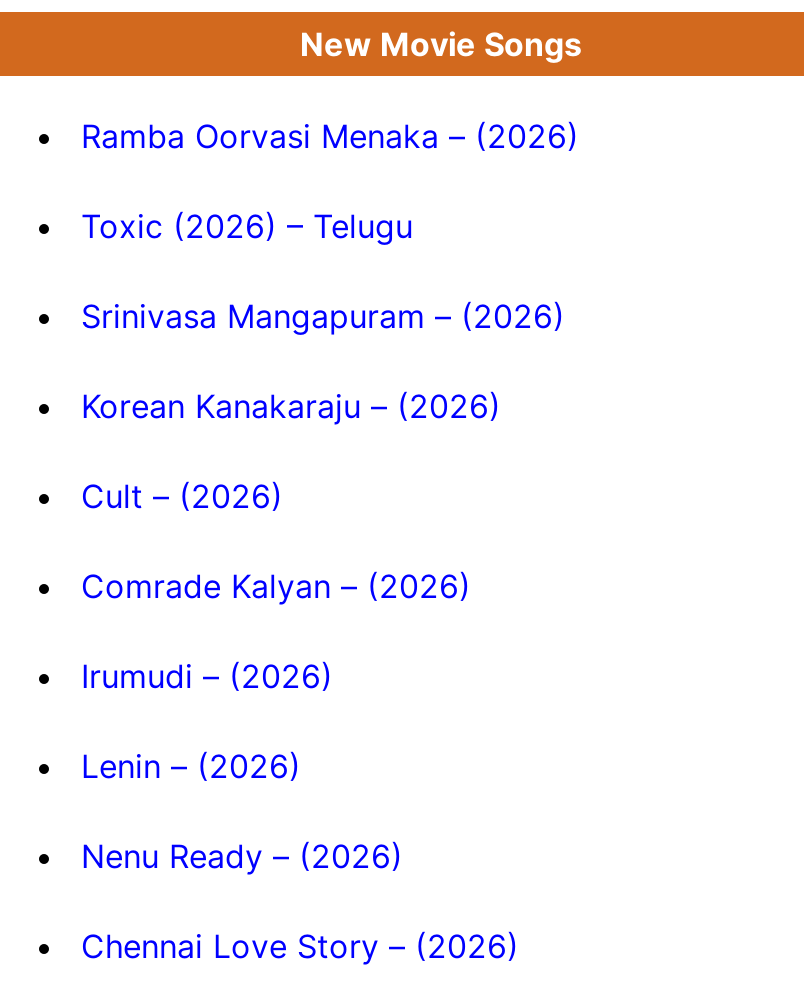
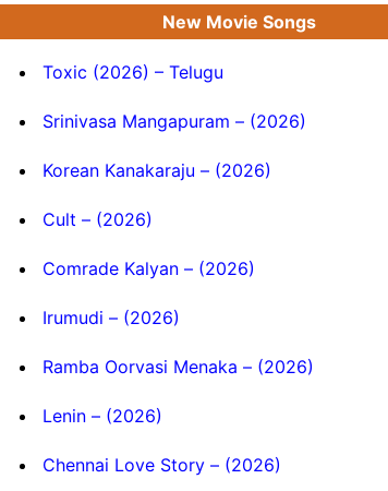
moved [81,117,579,157] -> [43,356,314,378]: Ramba Oorvasi Menaka – (2026)
[81,837,403,877] Nenu Ready – (2026) -> none

